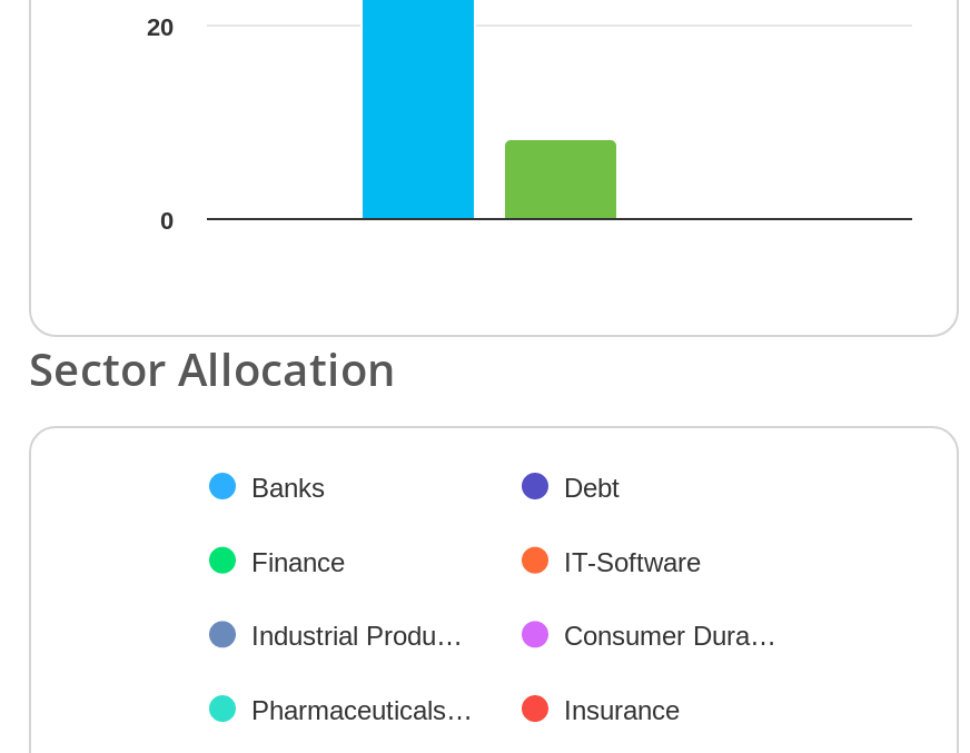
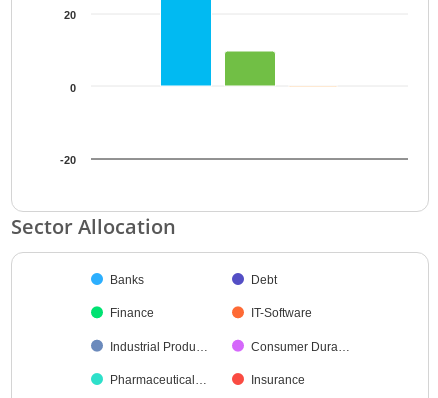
none -> [60,153,76,165] -20
[251,695,473,725] Pharmaceuticals… -> [110,373,207,387] Pharmaceutical…

